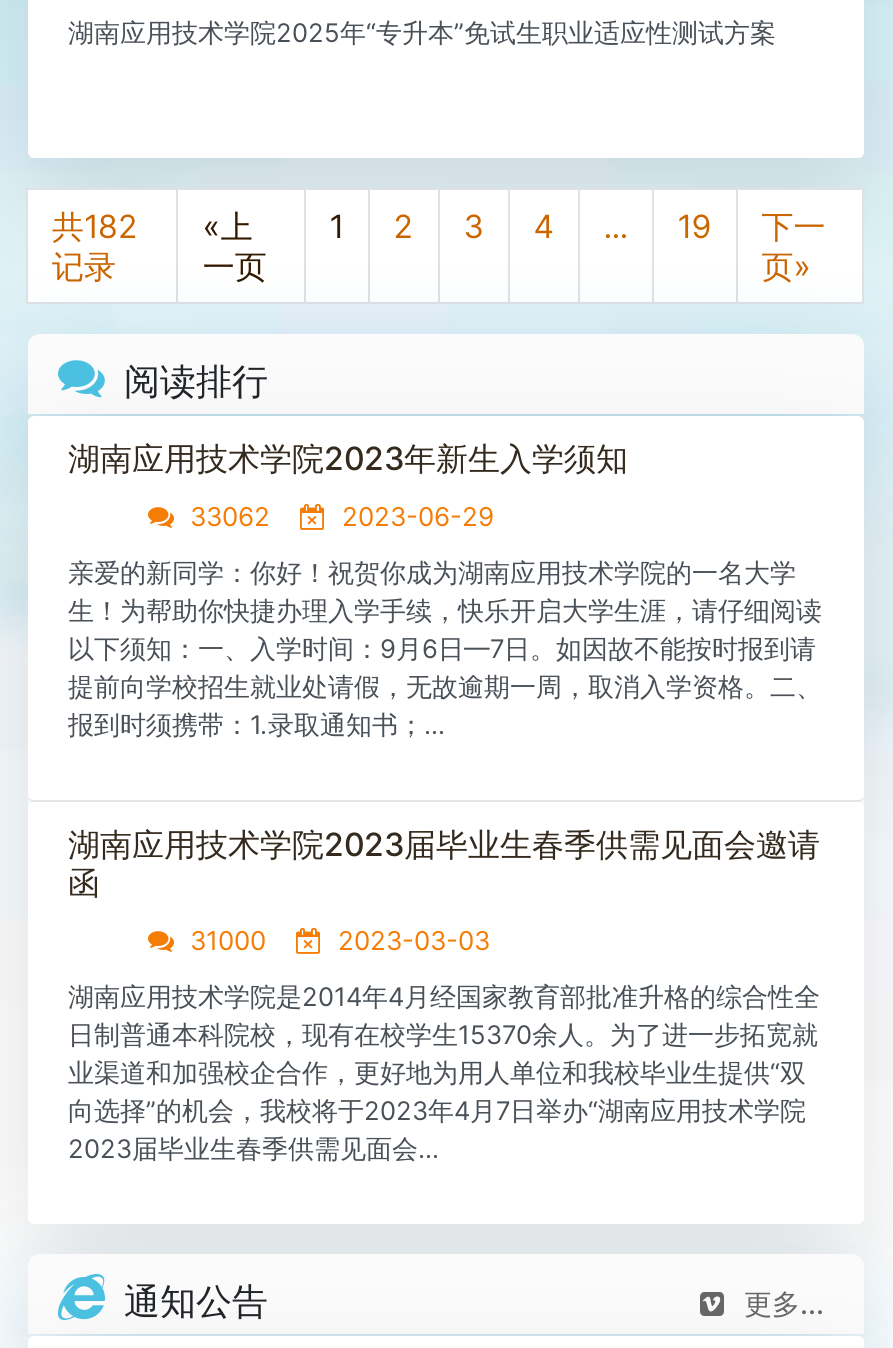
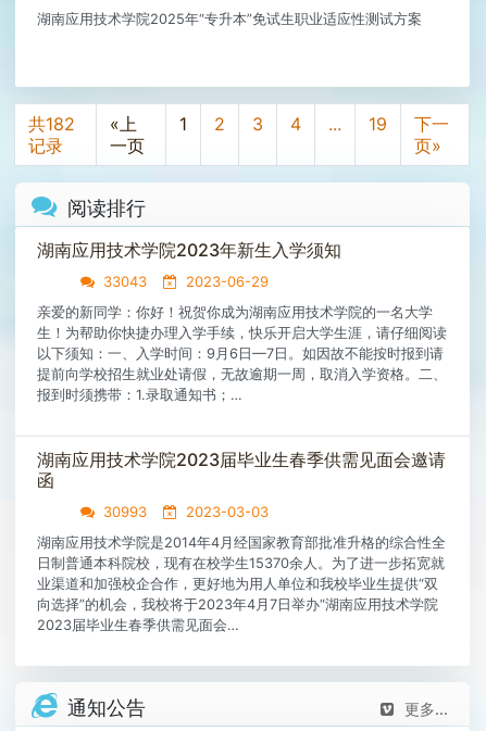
[190,500,270,532] 33062 -> [103,273,147,290] 33043
[190,924,266,956] 31000 -> [103,503,147,520] 30993

